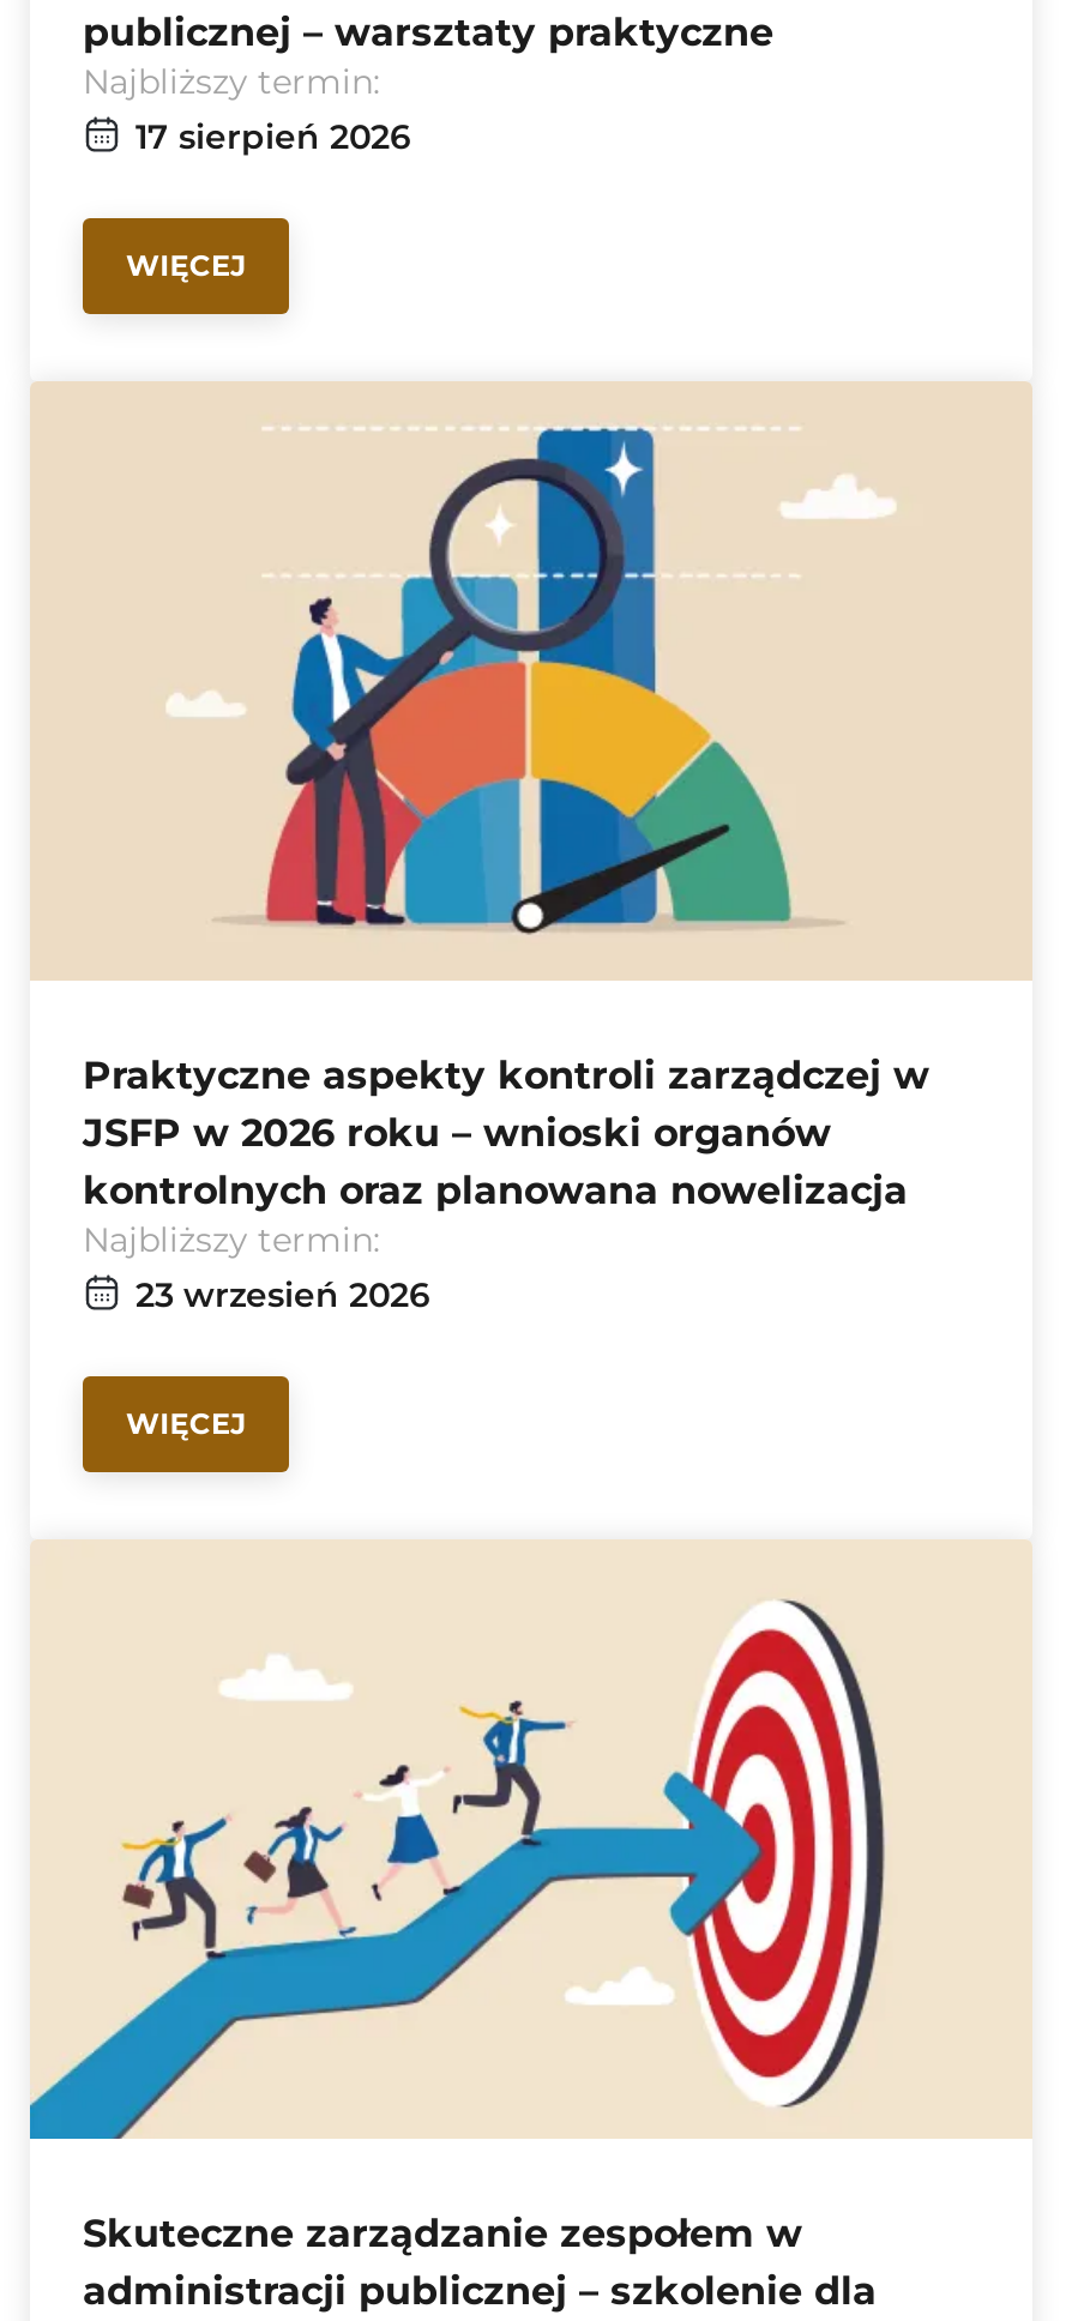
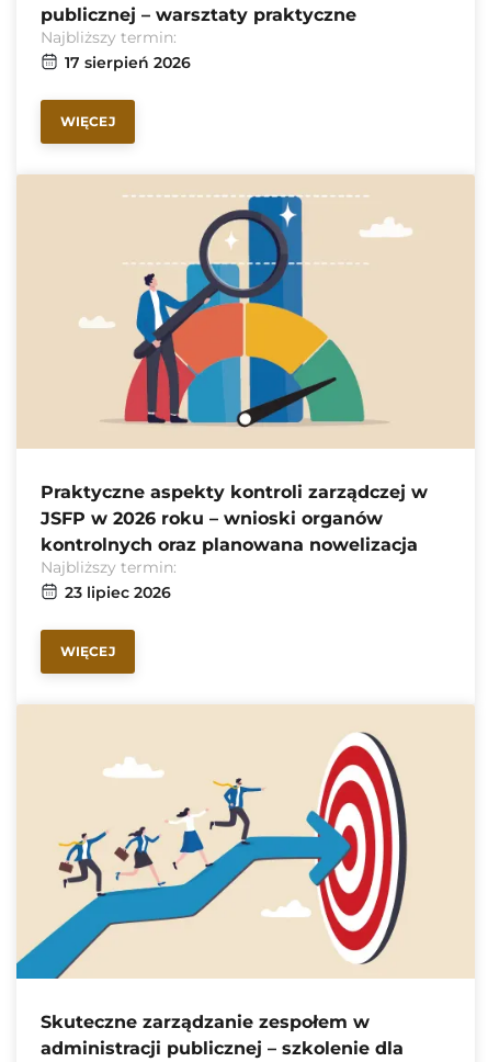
[135,1272,430,1316] 23 wrzesień 2026 -> [65,582,171,602] 23 lipiec 2026

